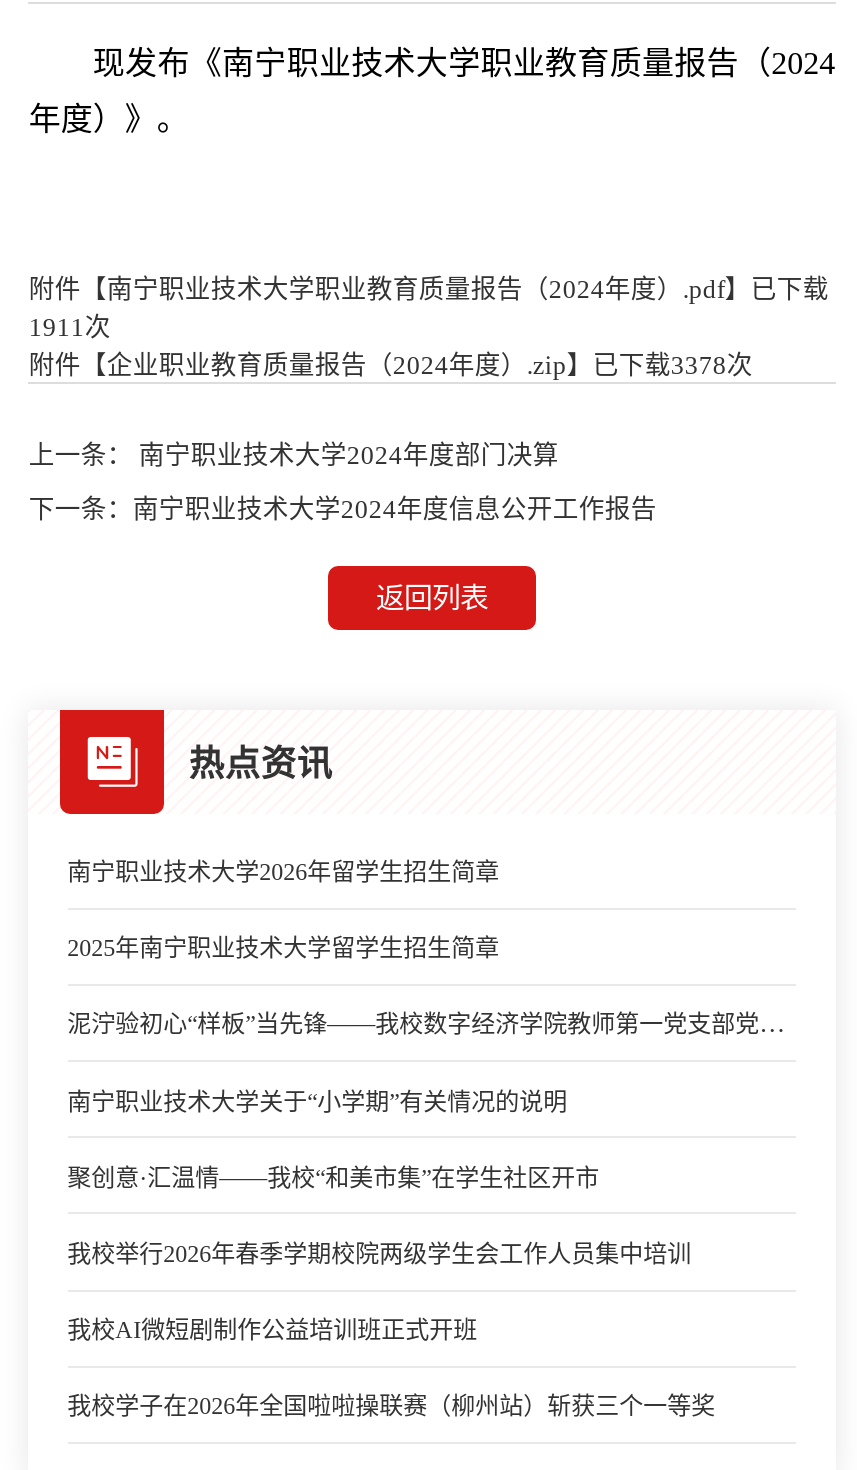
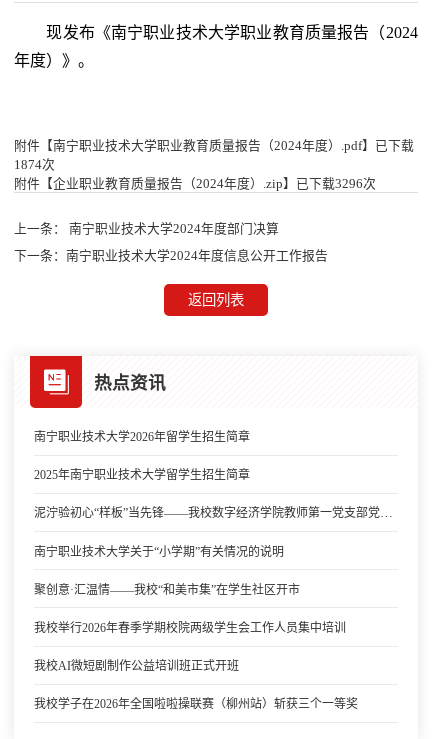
[29,314,111,342] 1911次 -> [14,158,55,172] 1874次
[29,352,753,380] 附件【企业职业教育质量报告（2024年度）.zip】已下载3378次 -> [14,177,376,191] 附件【企业职业教育质量报告（2024年度）.zip】已下载3296次

